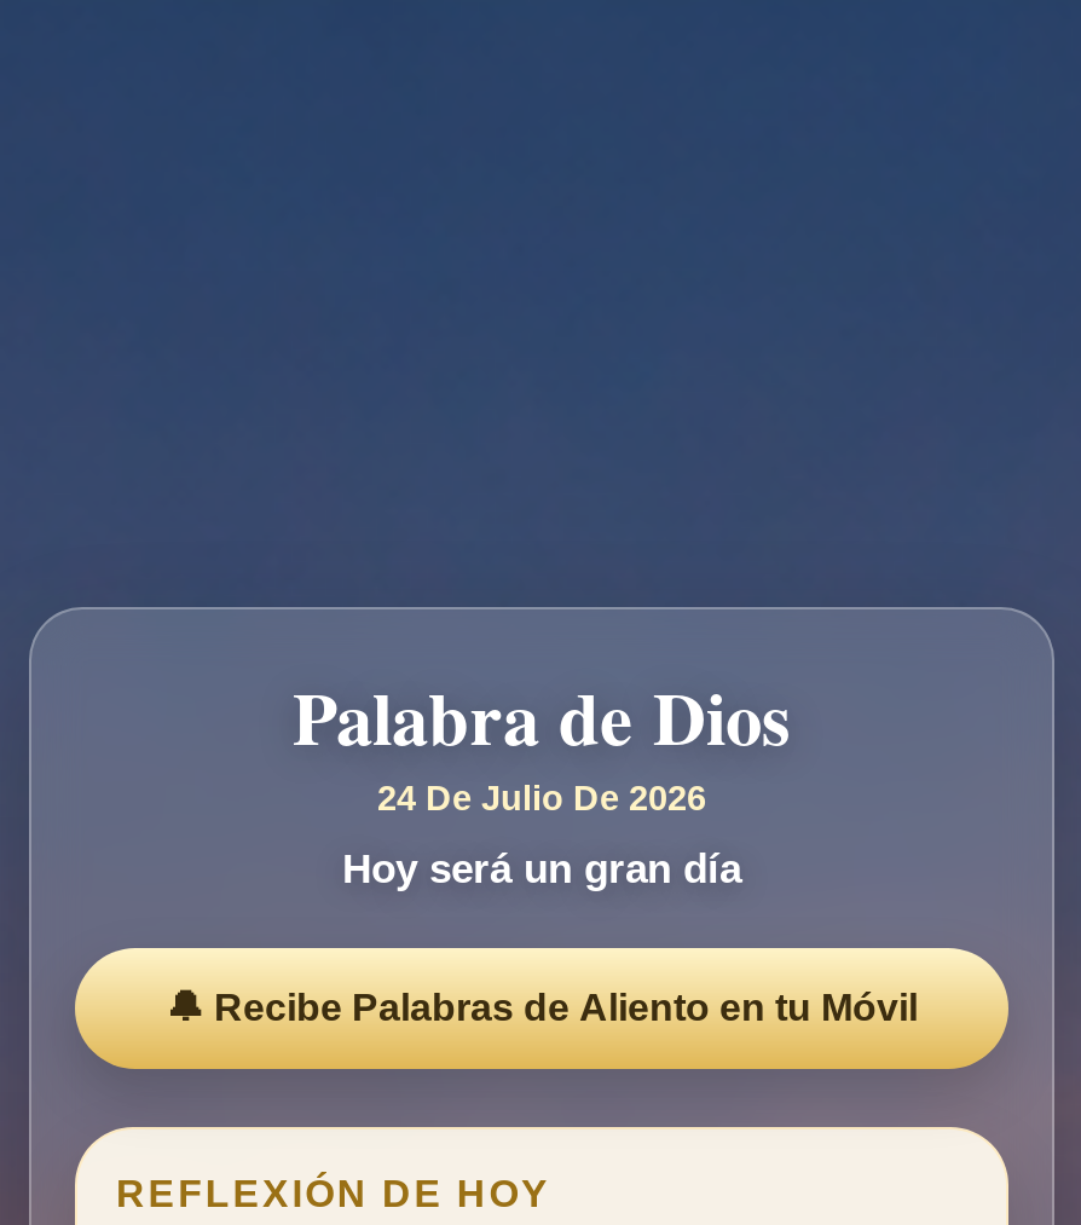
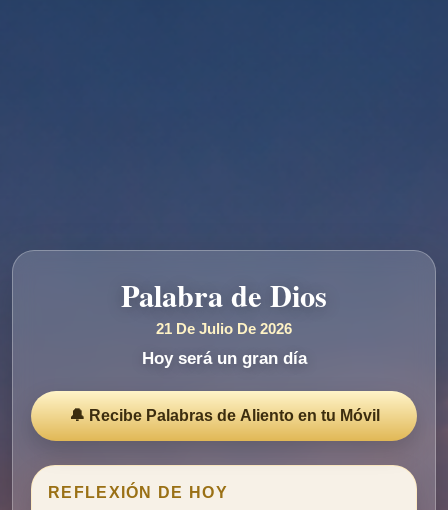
[377,779,706,817] 24 De Julio De 2026 -> [156,321,292,337] 21 De Julio De 2026

